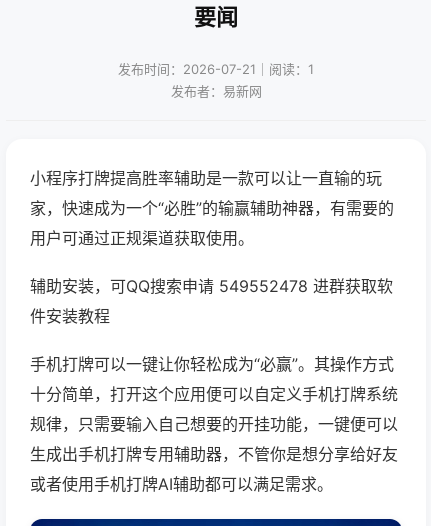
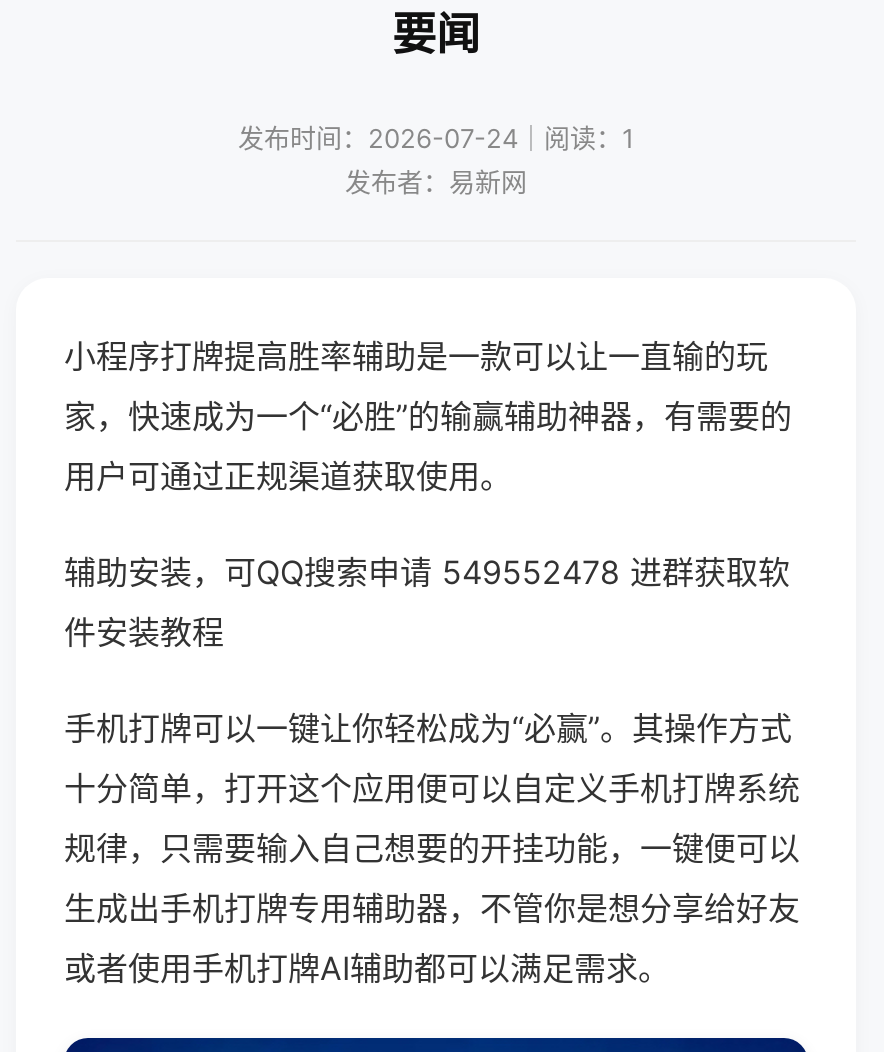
[118,61,314,77] 发布时间：2026-07-21｜阅读：1 -> [238,122,634,154] 发布时间：2026-07-24｜阅读：1

